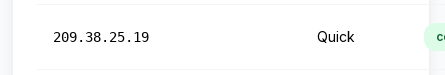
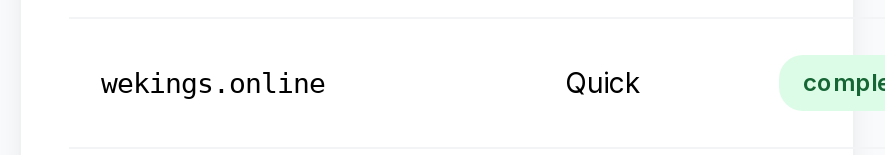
[53,29,149,45] 209.38.25.19 -> [101,67,325,99] wekings.online

